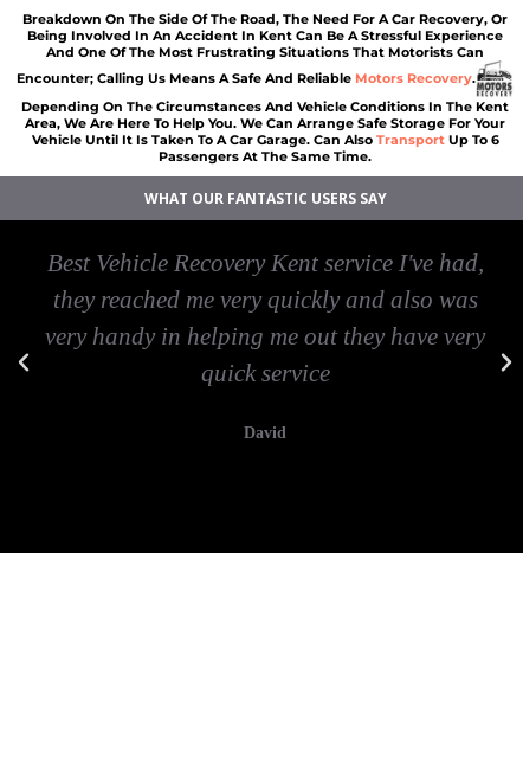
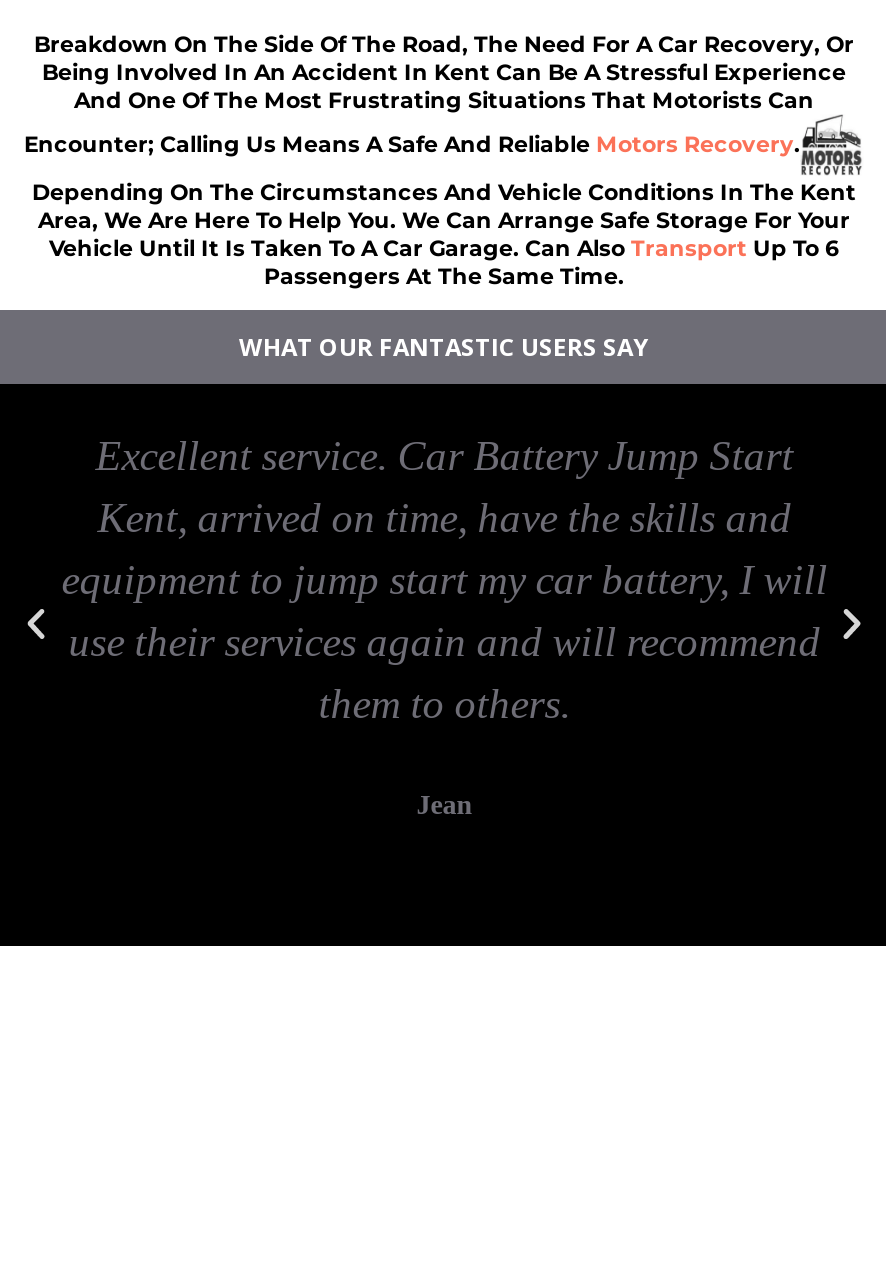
[45,248,485,386] Best Vehicle Recovery Kent service I've had, | they reached me very quickly and also was | very handy in helping me out they have very | quick service -> [61,432,827,726] Excellent service. Car Battery Jump Start | Kent, arrived on time, have the skills and | equipment to jump start my car battery, I will | use their services again and will recommend | them to others.
[244,424,287,442] David -> [416,790,472,820] Jean

